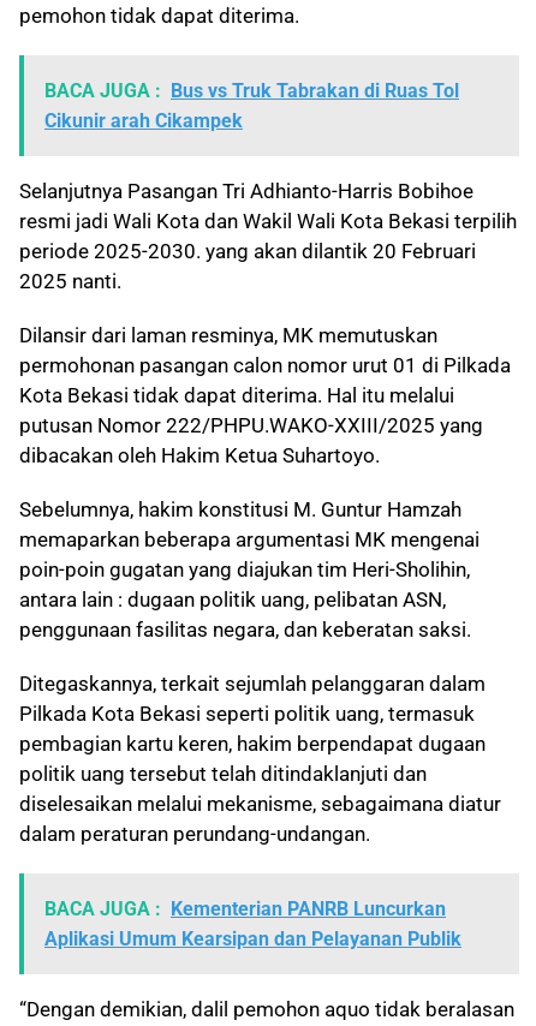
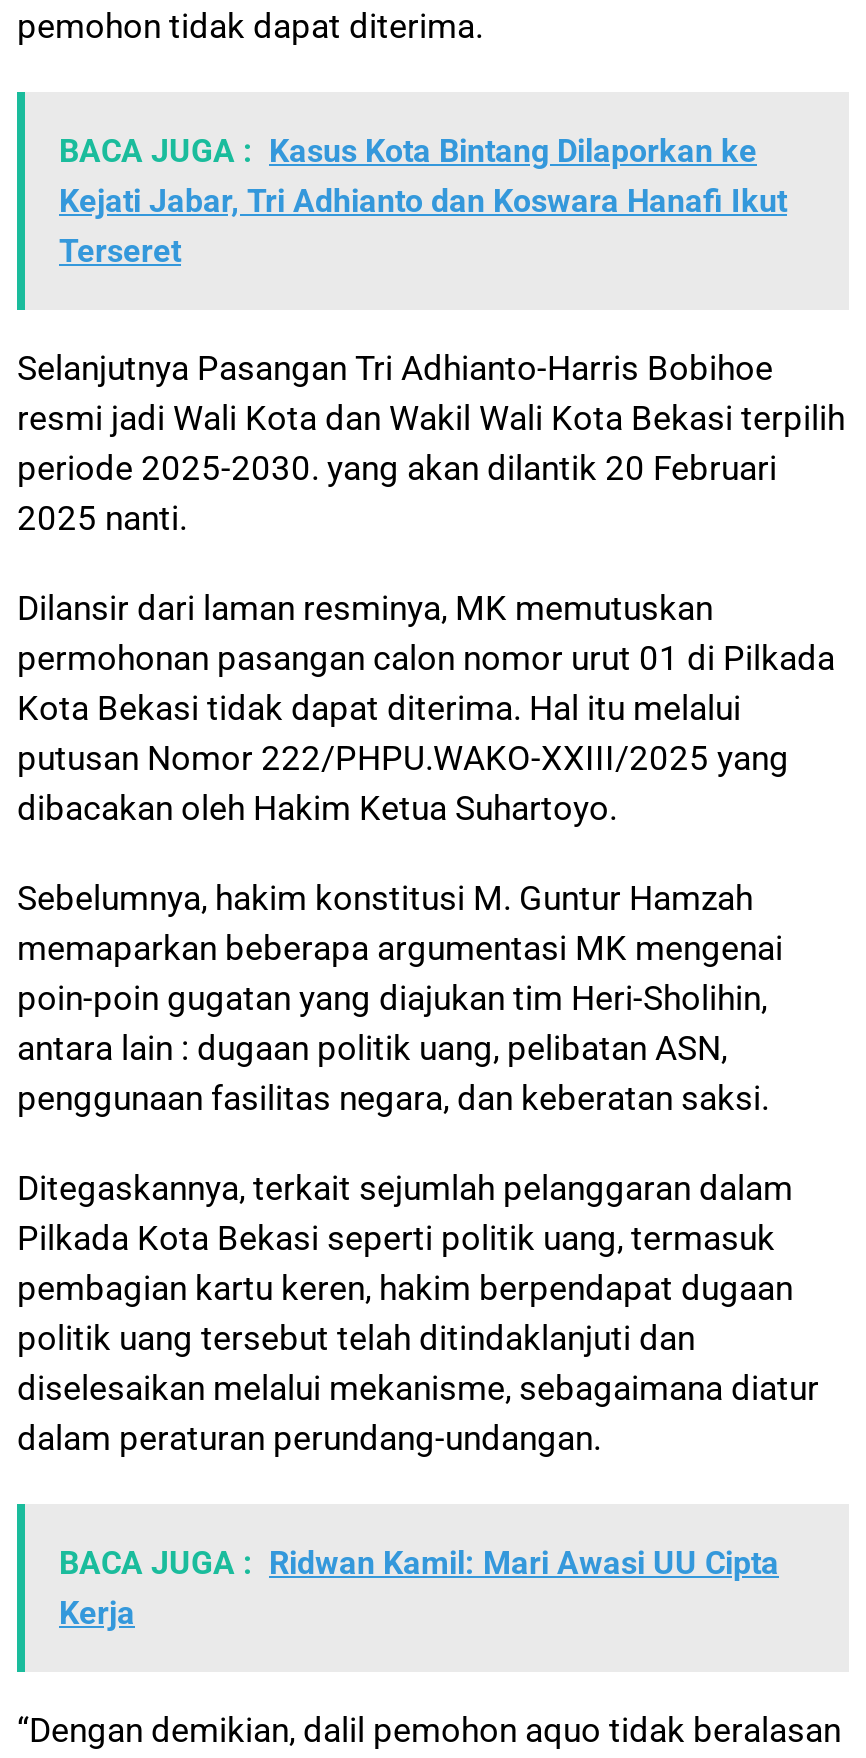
[44,80,459,132] BACA JUGA : Bus vs Truk Tabrakan di Ruas Tol | Cikunir arah Cikampek -> [59,132,787,270] BACA JUGA : Kasus Kota Bintang Dilaporkan ke | Kejati Jabar, Tri Adhianto dan Koswara Hanafi Ikut | Terseret
[44,898,461,951] BACA JUGA : Kementerian PANRB Luncurkan | Aplikasi Umum Kearsipan dan Pelayanan Publik -> [59,1544,779,1632] BACA JUGA : Ridwan Kamil: Mari Awasi UU Cipta | Kerja

